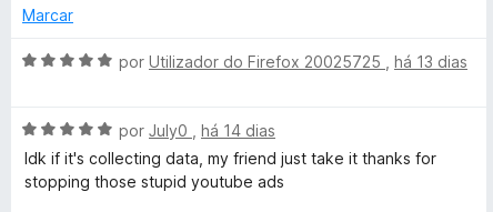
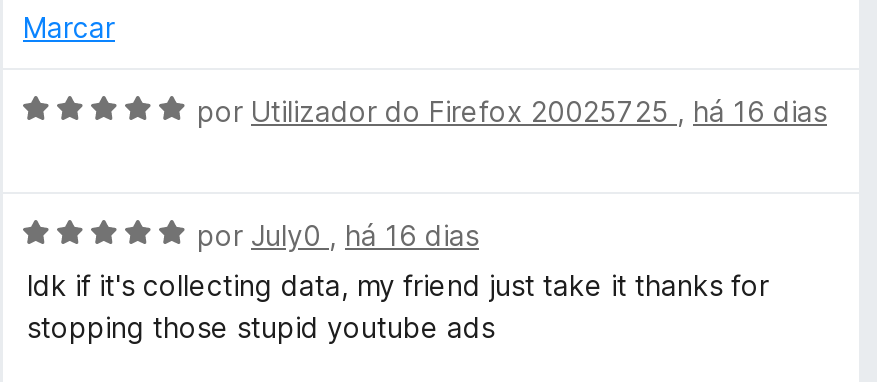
[119,52,467,71] por Utilizador do Firefox 20025725, há 13 dias -> [197,94,827,128] por Utilizador do Firefox 20025725, há 16 dias
[119,121,275,140] por July0, há 14 dias -> [197,218,479,252] por July0, há 16 dias

